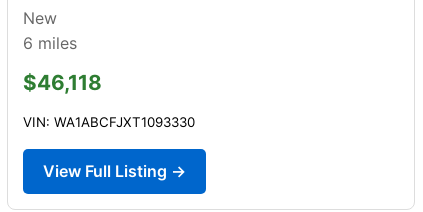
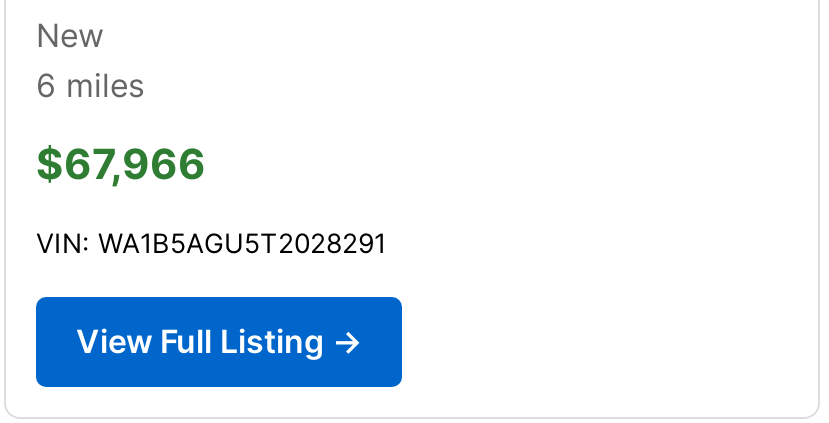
[23,70,102,95] $46,118 -> [36,139,206,189] $67,966
[23,114,195,130] VIN: WA1ABCFJXT1093330 -> [36,227,386,259] VIN: WA1B5AGU5T2028291

